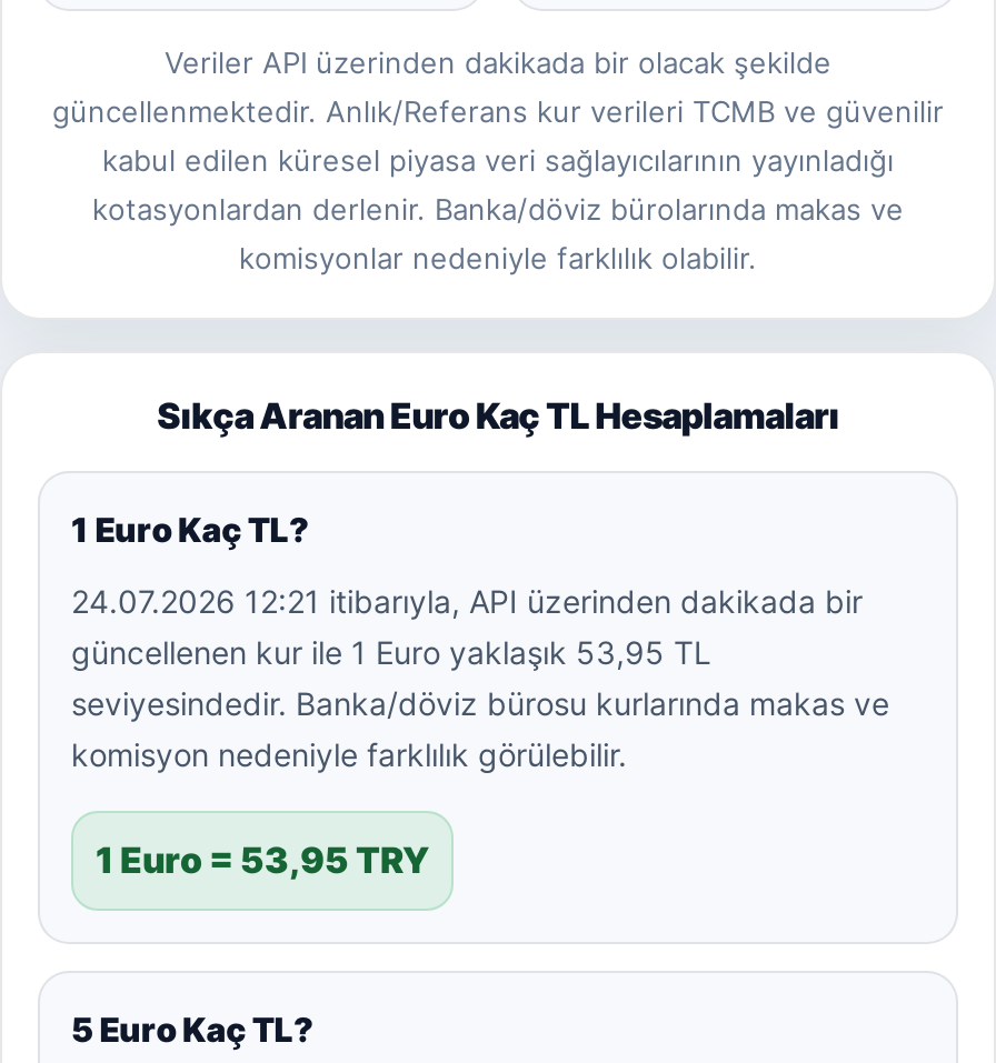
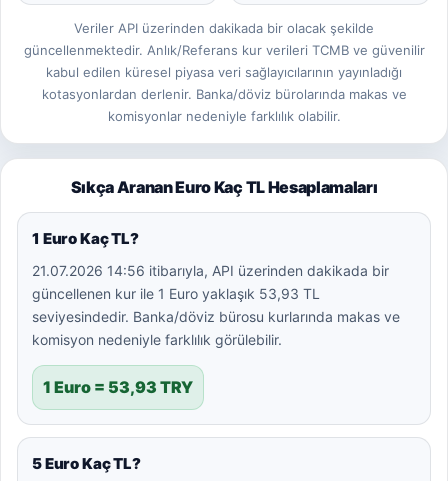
[71,582,863,620] 24.07.2026 12:21 itibarıyla, API üzerinden dakikada bir -> [32,262,389,279] 21.07.2026 14:56 itibarıyla, API üzerinden dakikada bir
[71,633,711,671] güncellenen kur ile 1 Euro yaklaşık 53,95 TL -> [32,285,320,302] güncellenen kur ile 1 Euro yaklaşık 53,93 TL
[96,838,429,882] 1 Euro = 53,95 TRY -> [43,377,193,397] 1 Euro = 53,93 TRY

